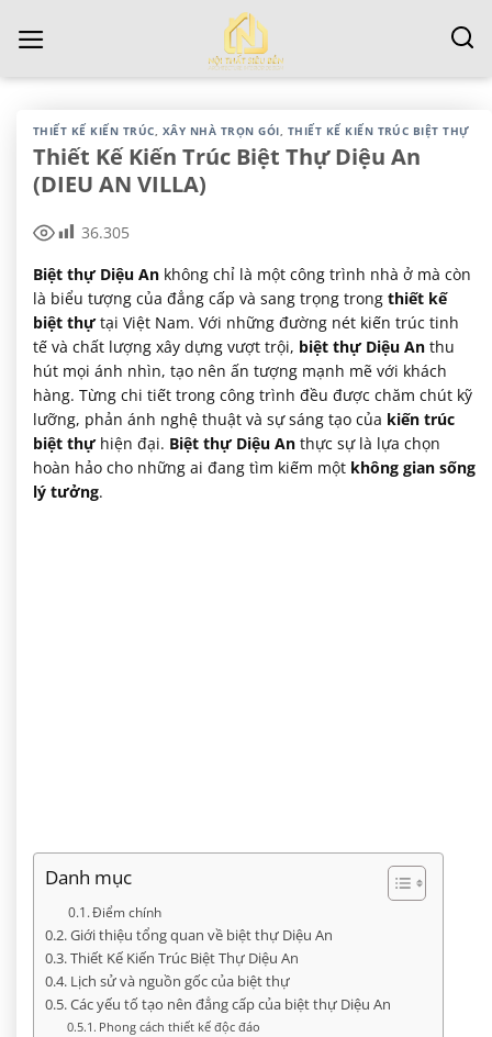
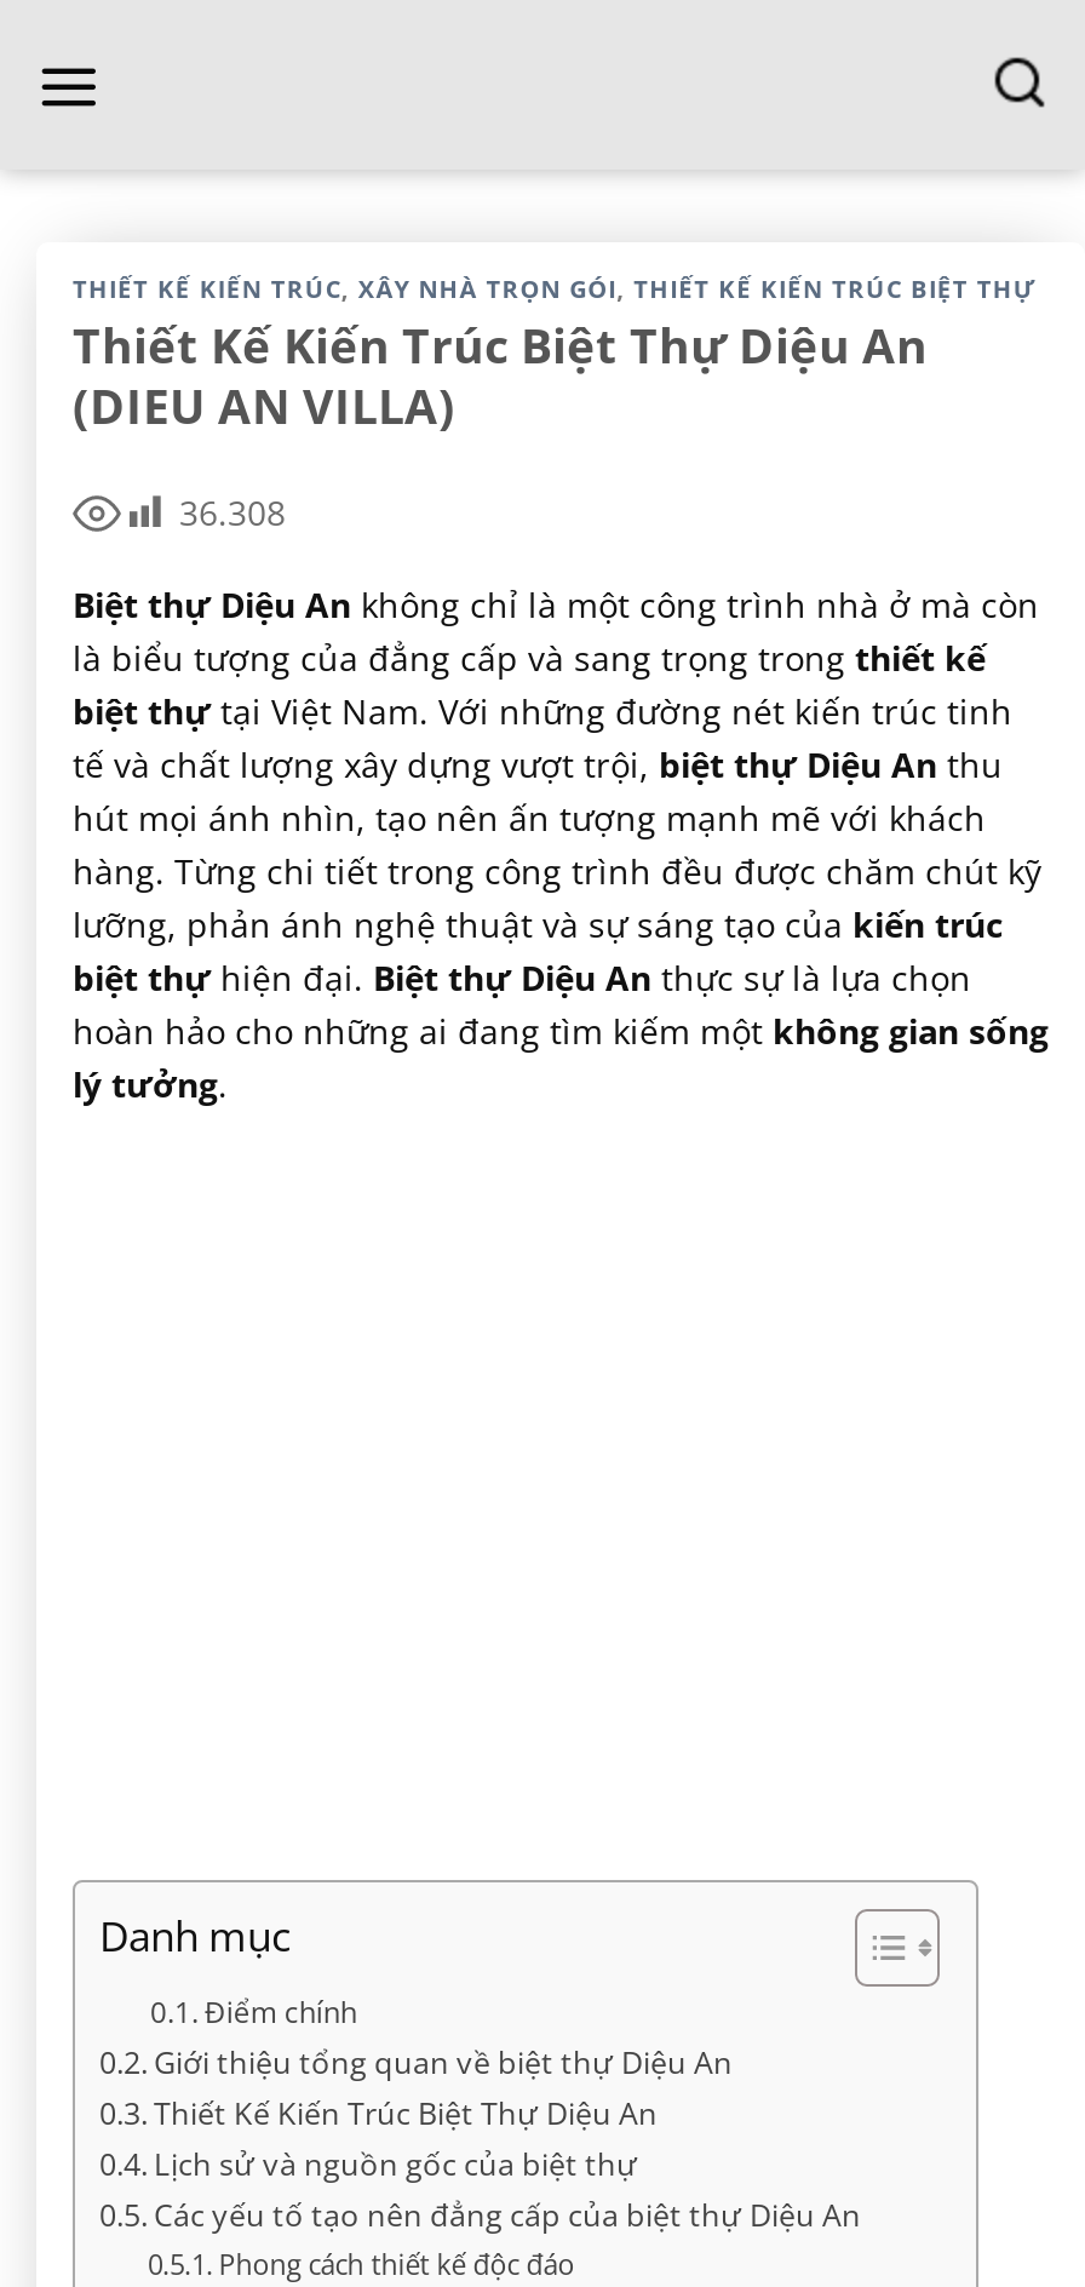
[208,11,283,69] [image] -> none
[81,222,130,243] 36.305 -> [179,489,286,535] 36.308

